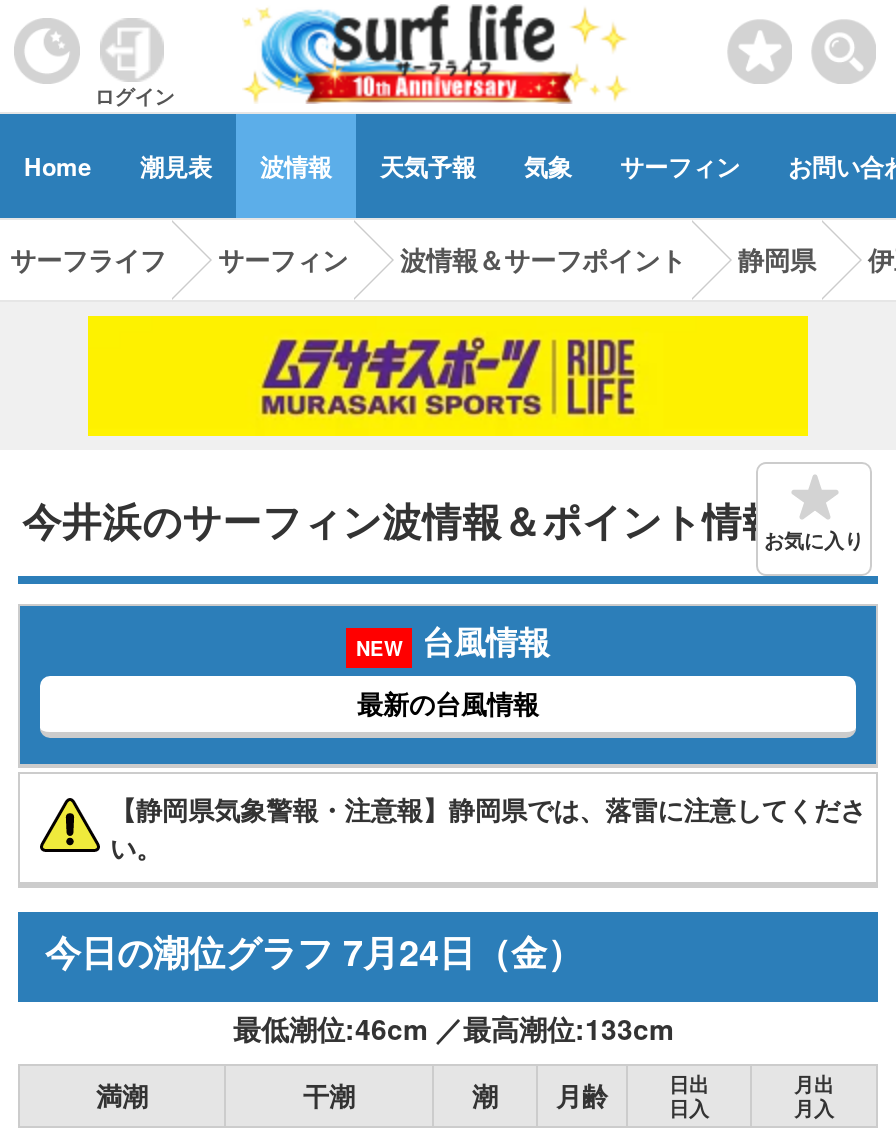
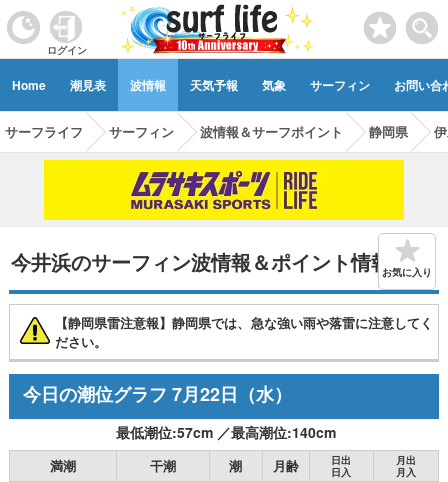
[45,618,866,1048] NEW | 台風情報 | 最新の台風情報 | 【静岡県気象警報・注意報】静岡県では、落雷に注意してくださ | い。 | 今日の潮位グラフ7月24日（金） | 最低潮位:46cm ／最高潮位:133cm -> [22,313,433,442] 【静岡県雷注意報】静岡県では、急な強い雨や落雷に注意してく | ださい。 | 今日の潮位グラフ7月22日（水） | 最低潮位:57cm ／最高潮位:140cm

